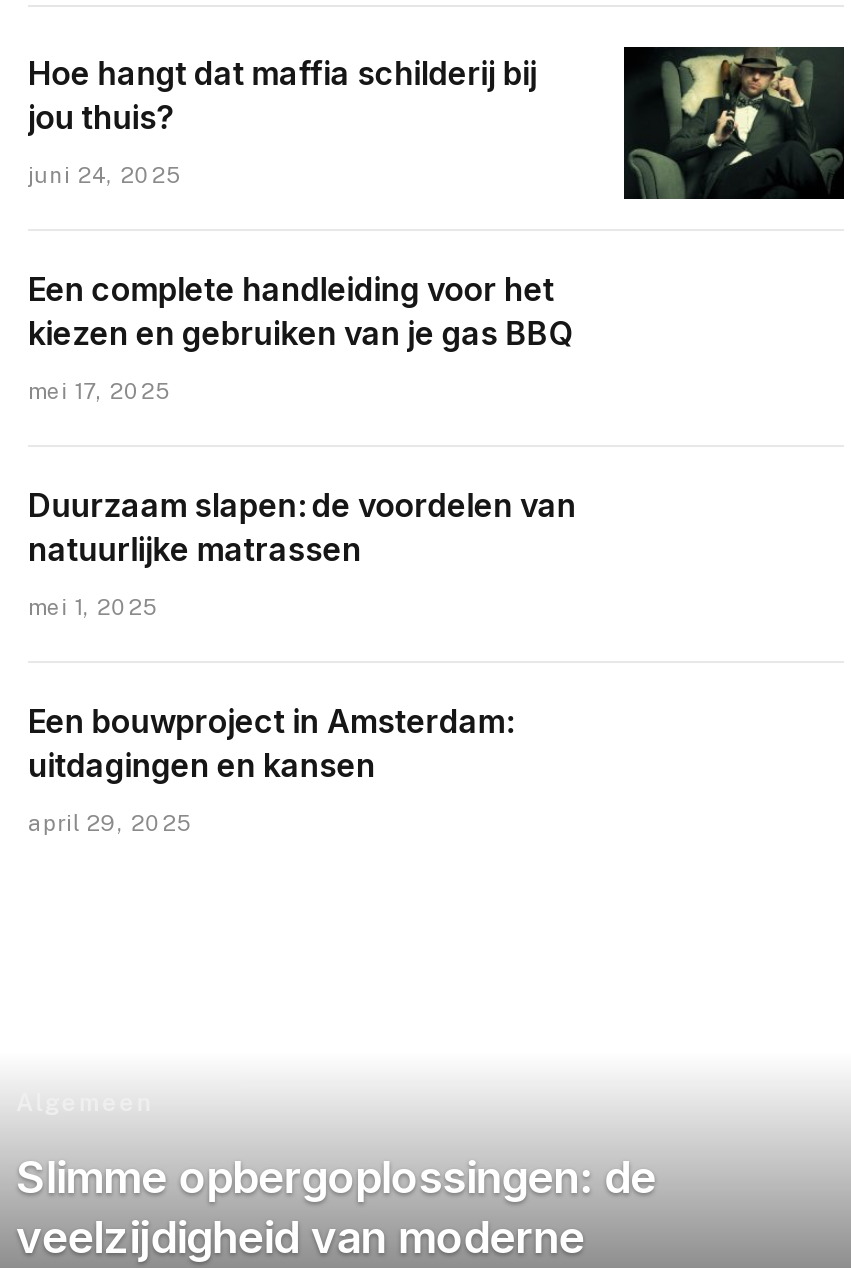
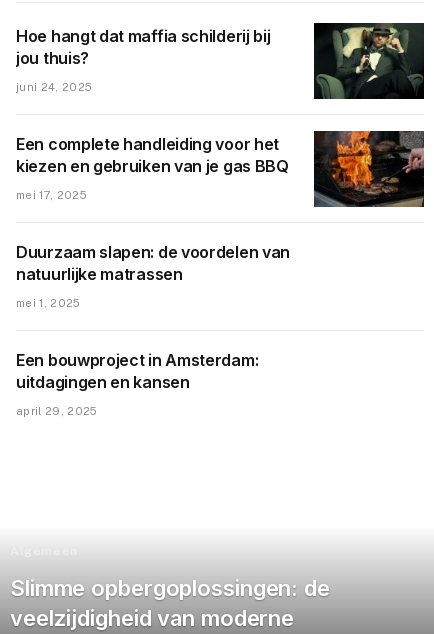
none -> [313,130,425,208] [image]

